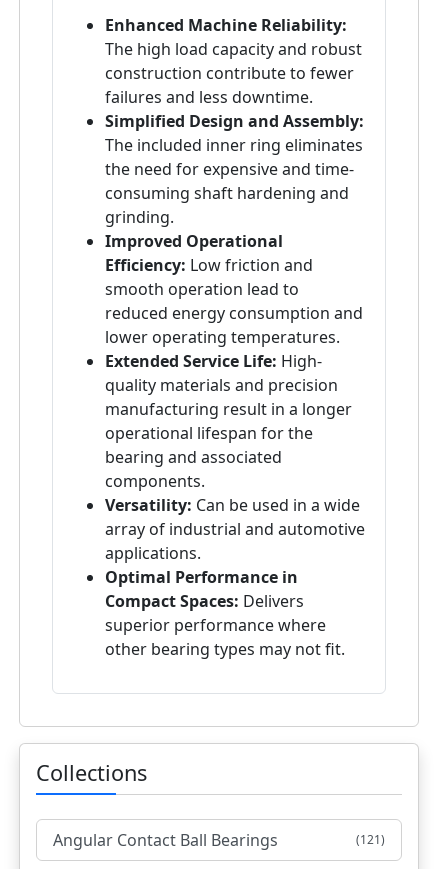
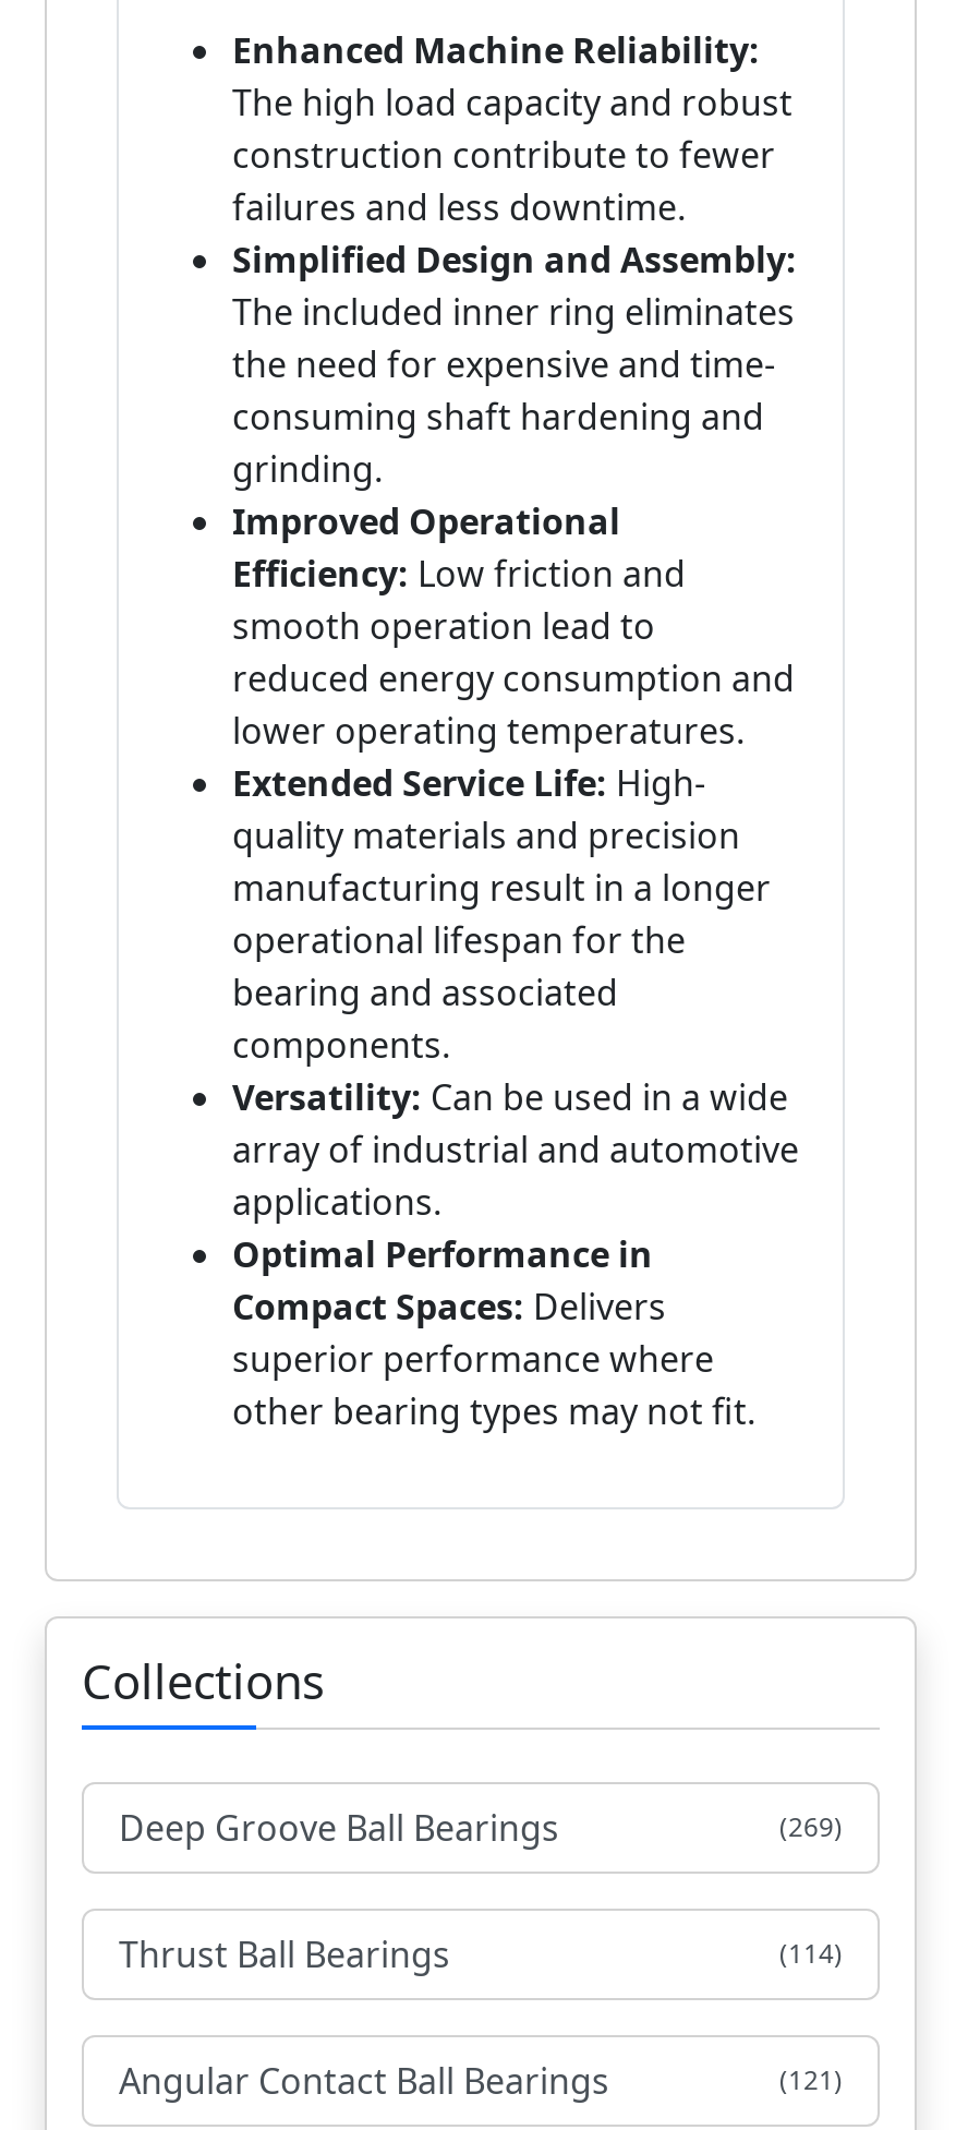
none -> [119,1805,843,1979] Deep Groove Ball Bearings | (269) | Thrust Ball Bearings | (114)

